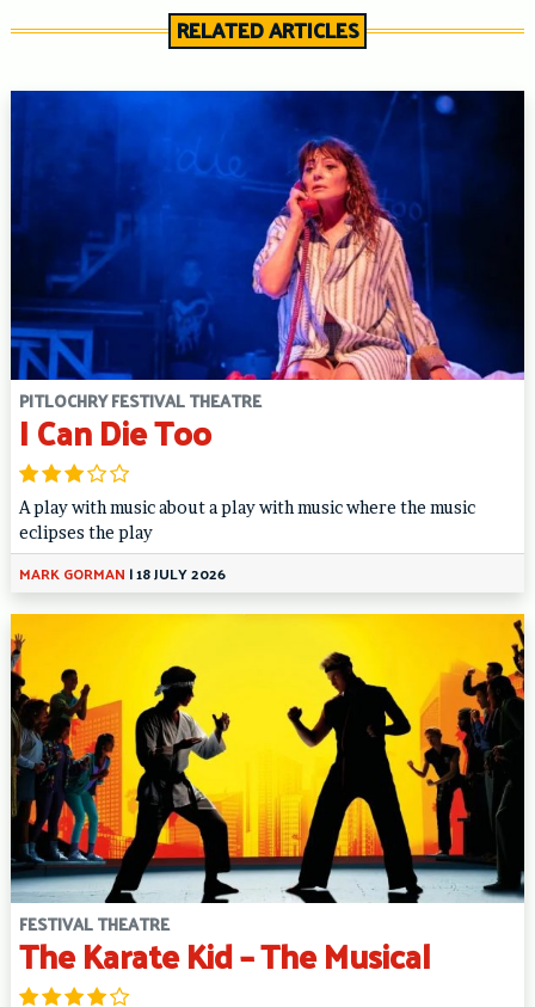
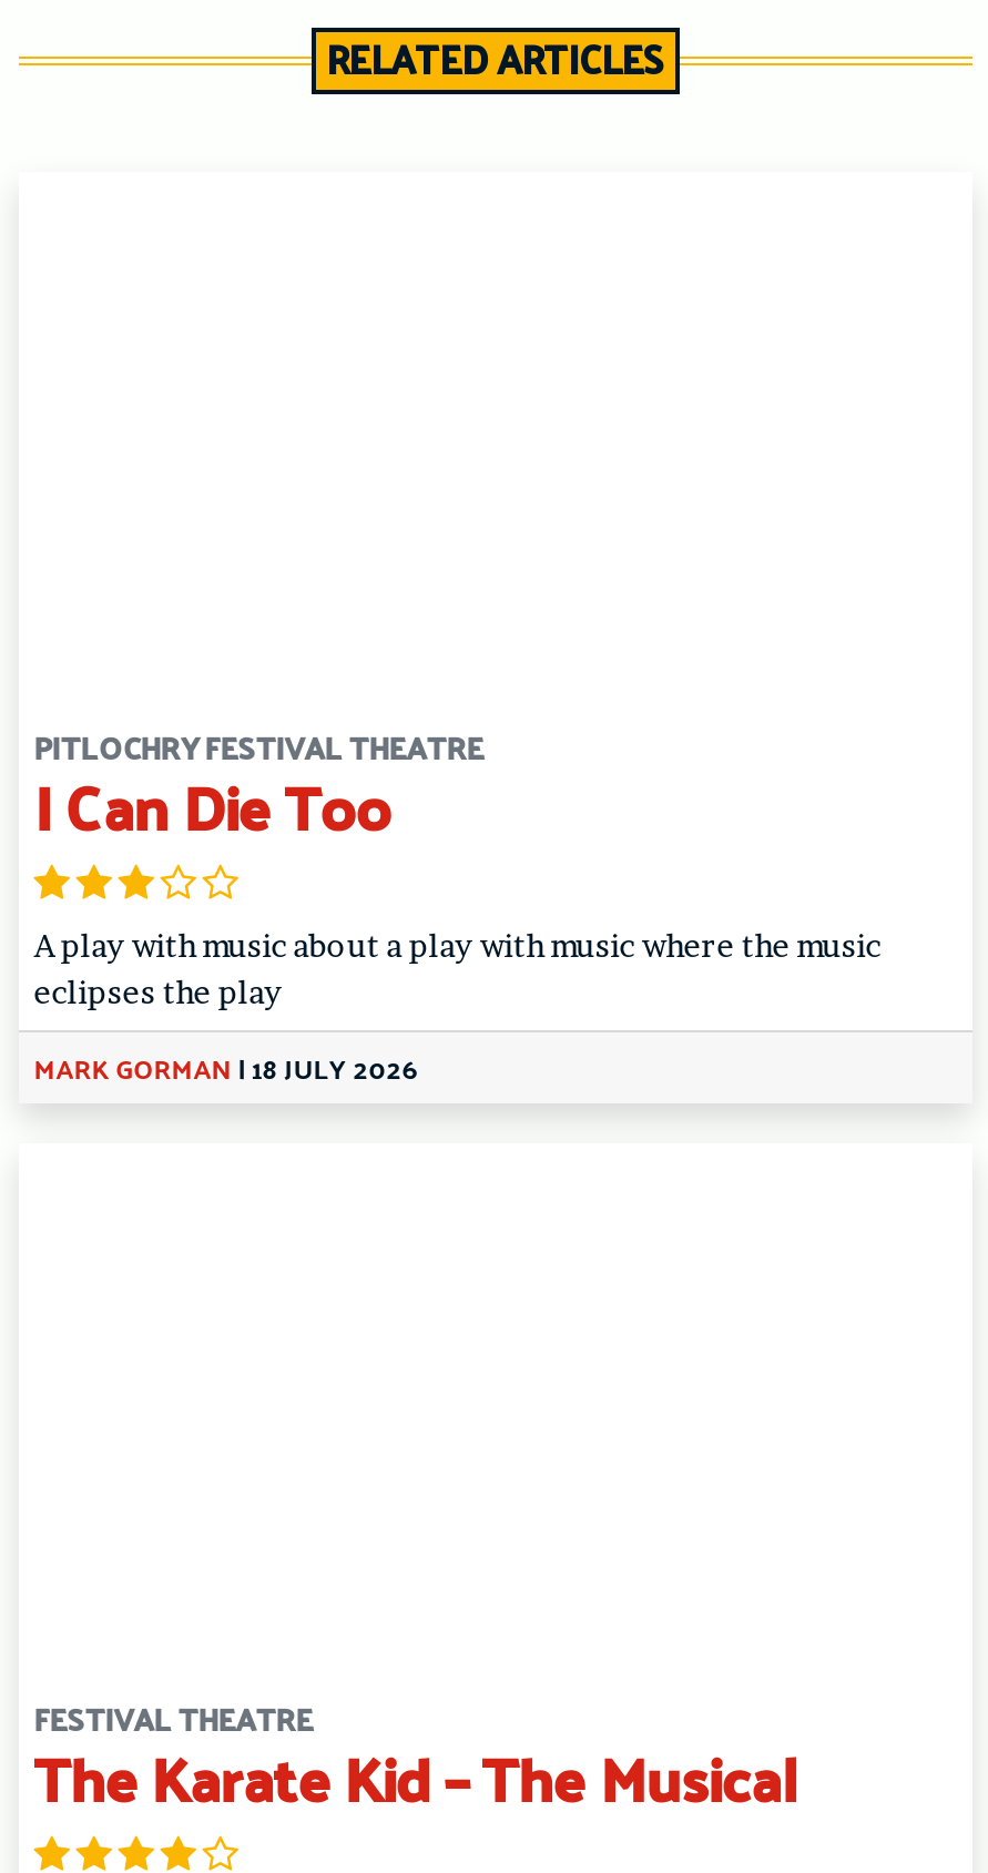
[10,90,525,381] [image] -> none
[10,613,525,904] [image] -> none

